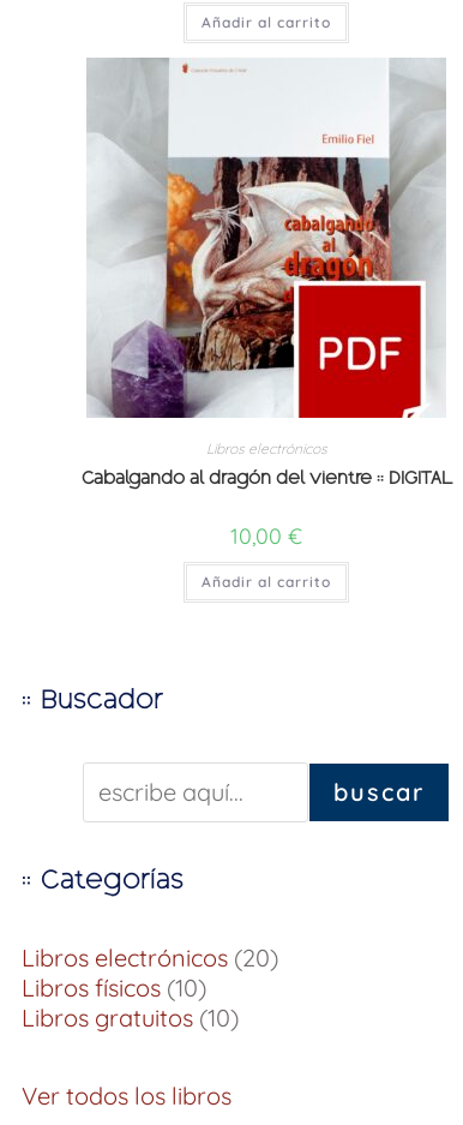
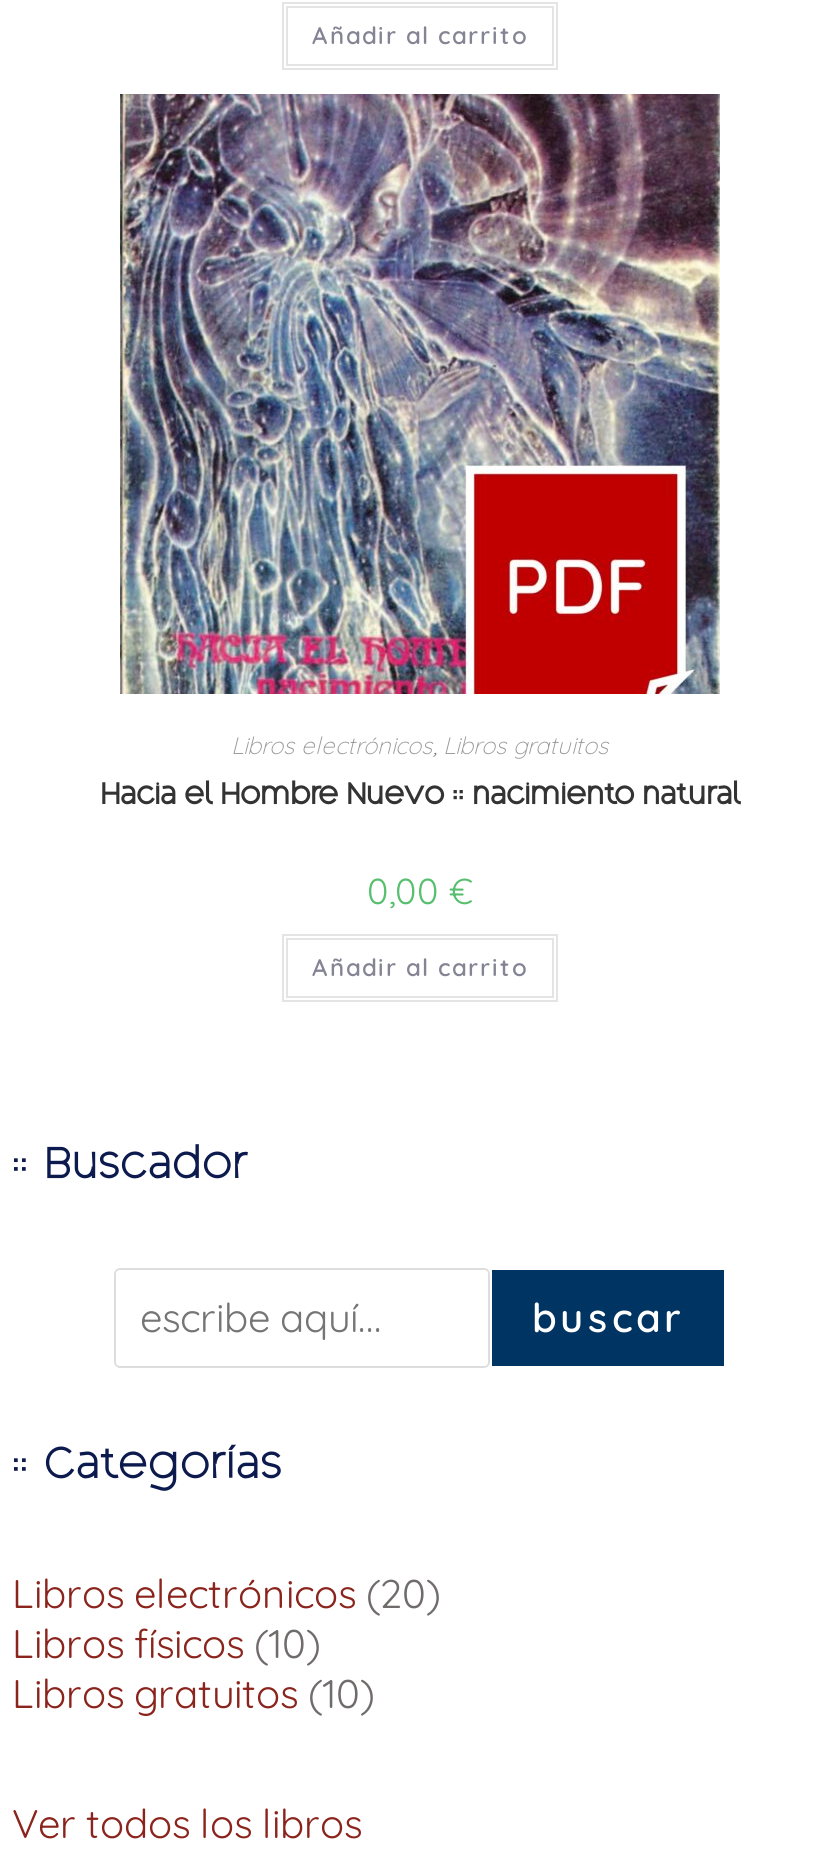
[86,58,445,458] [image] | Libros electrónicos -> [118,92,720,760] [image] | Libros electrónicos, Libros gratuitos
[81,471,452,490] Cabalgando al dragón del vientre :: DIGITAL -> [100,782,740,814] Hacia el Hombre Nuevo :: nacimiento natural
[230,523,302,550] 10,00 € -> [367,868,473,914] 0,00 €

